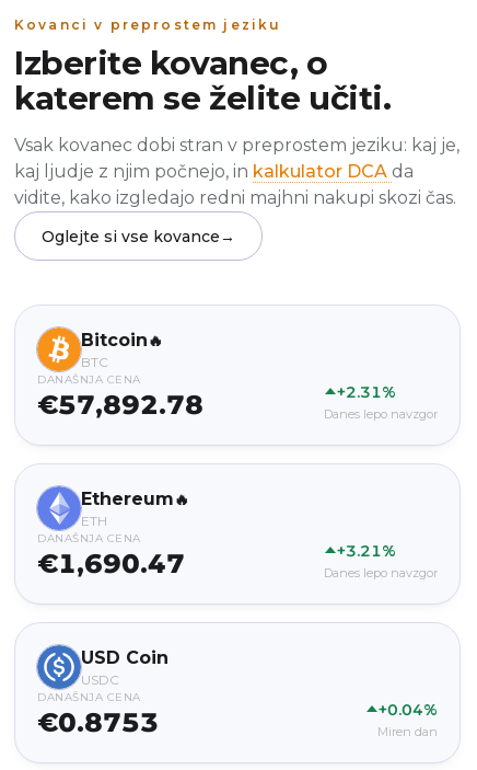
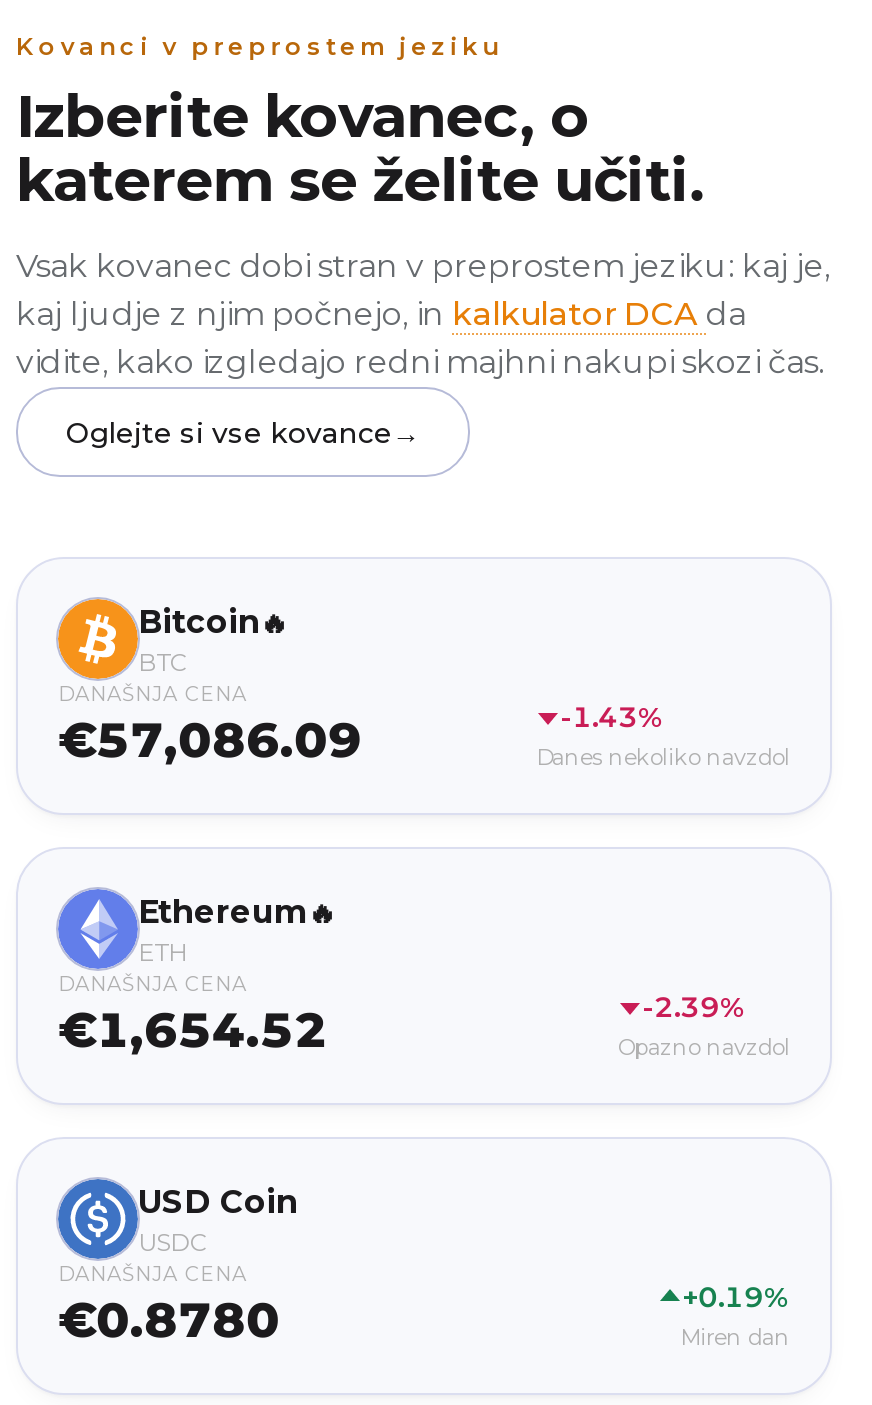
[337,382,396,402] +2.31% -> [560,699,664,735] -1.43%
[37,389,203,420] €57,892.78 -> [58,711,362,769] €57,086.09
[324,406,438,421] Danes lepo navzgor -> [536,743,790,771] Danes nekoliko navzdol
[37,541,438,580] €1,690.47 | +3.21% | Danes lepo navzgor -> [58,989,790,1061] €1,654.52 | -2.39% | Opazno navzdol
[379,700,438,719] +0.04% -> [682,1279,790,1315] +0.19%
[37,706,159,738] €0.8753 -> [58,1291,280,1349] €0.8780

